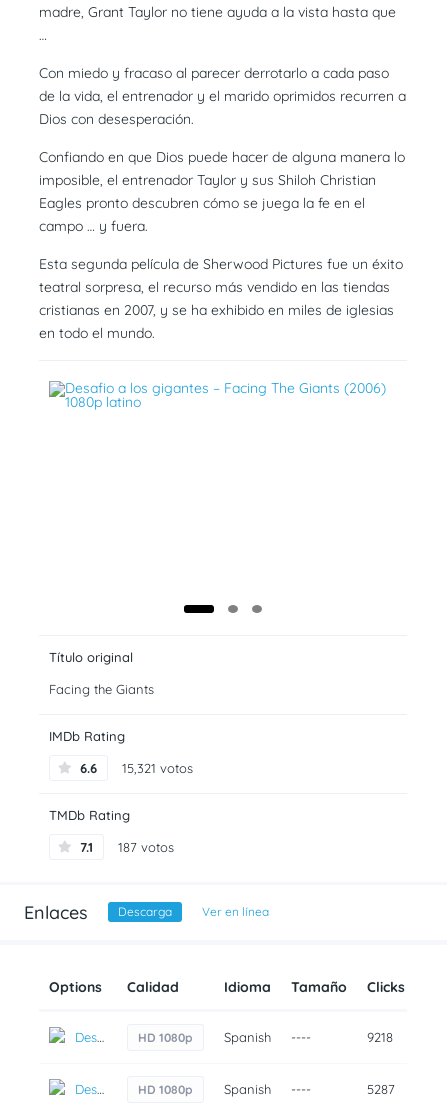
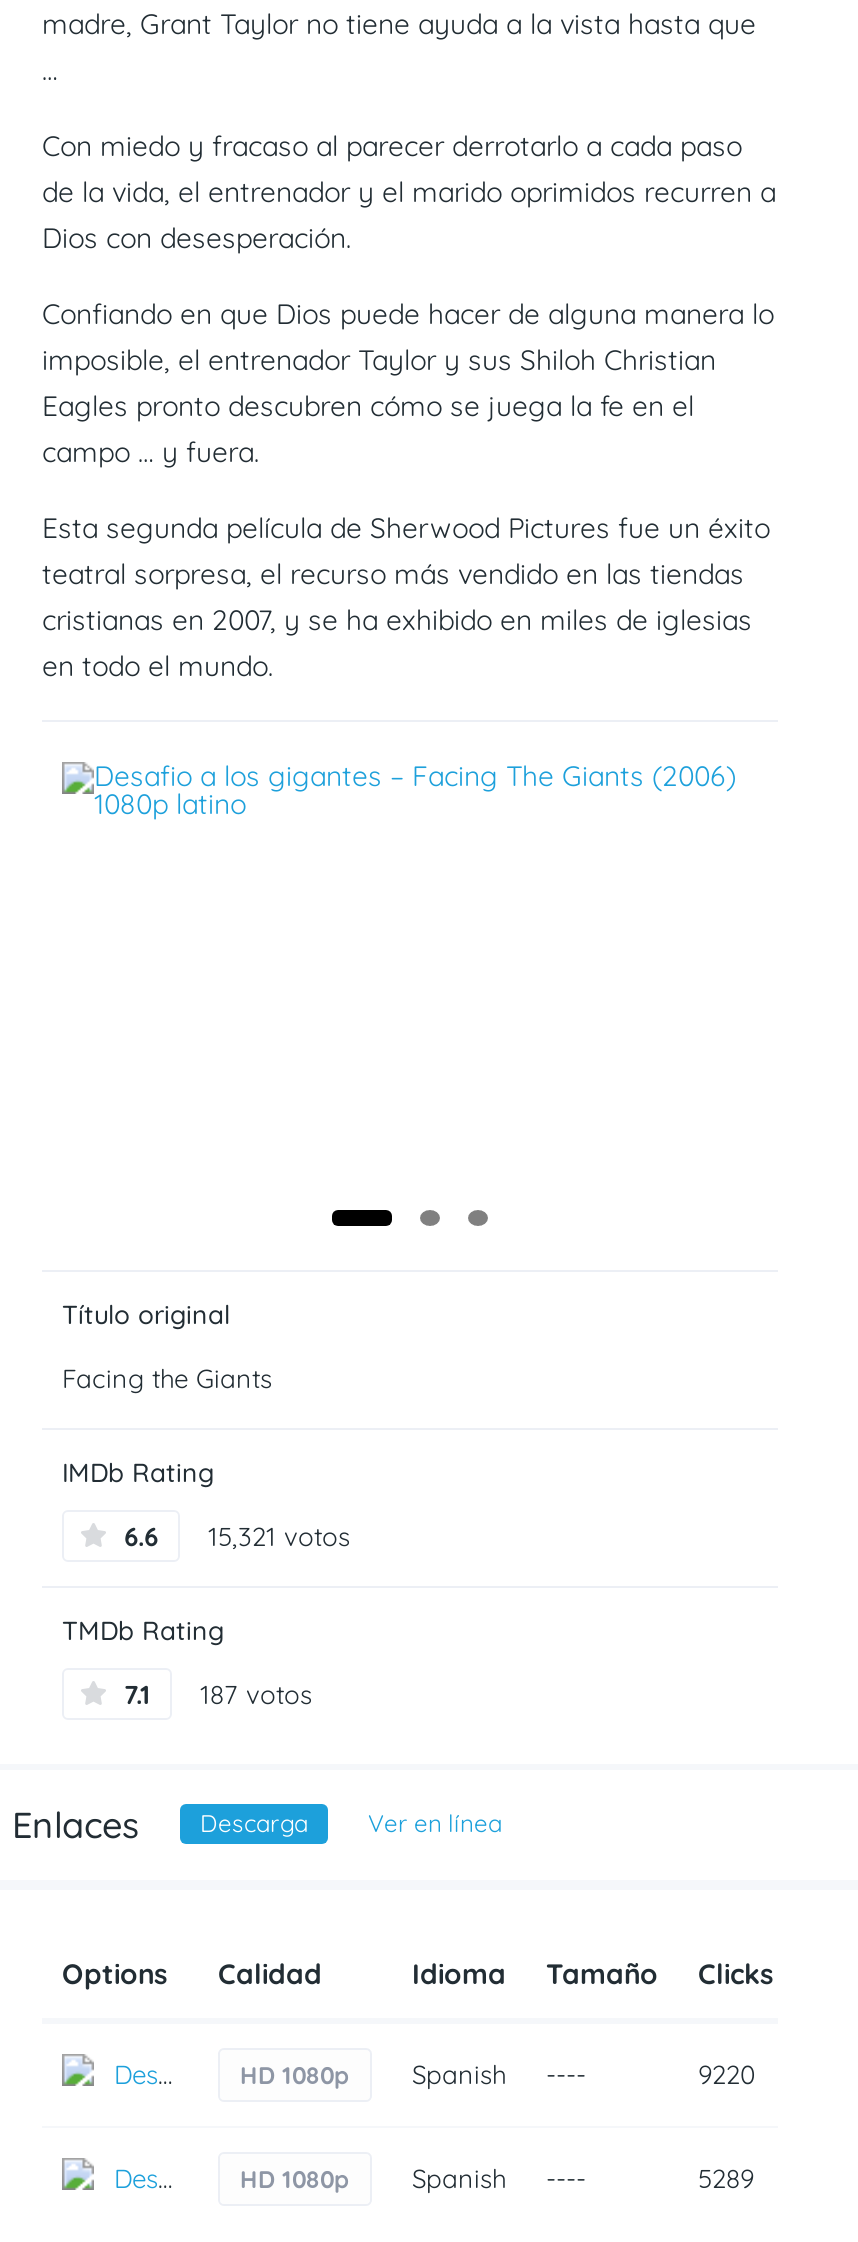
[367,1029,393,1045] 9218 -> [698,2058,756,2090] 9220
[367,1081,395,1097] 5287 -> [698,2162,754,2194] 5289

